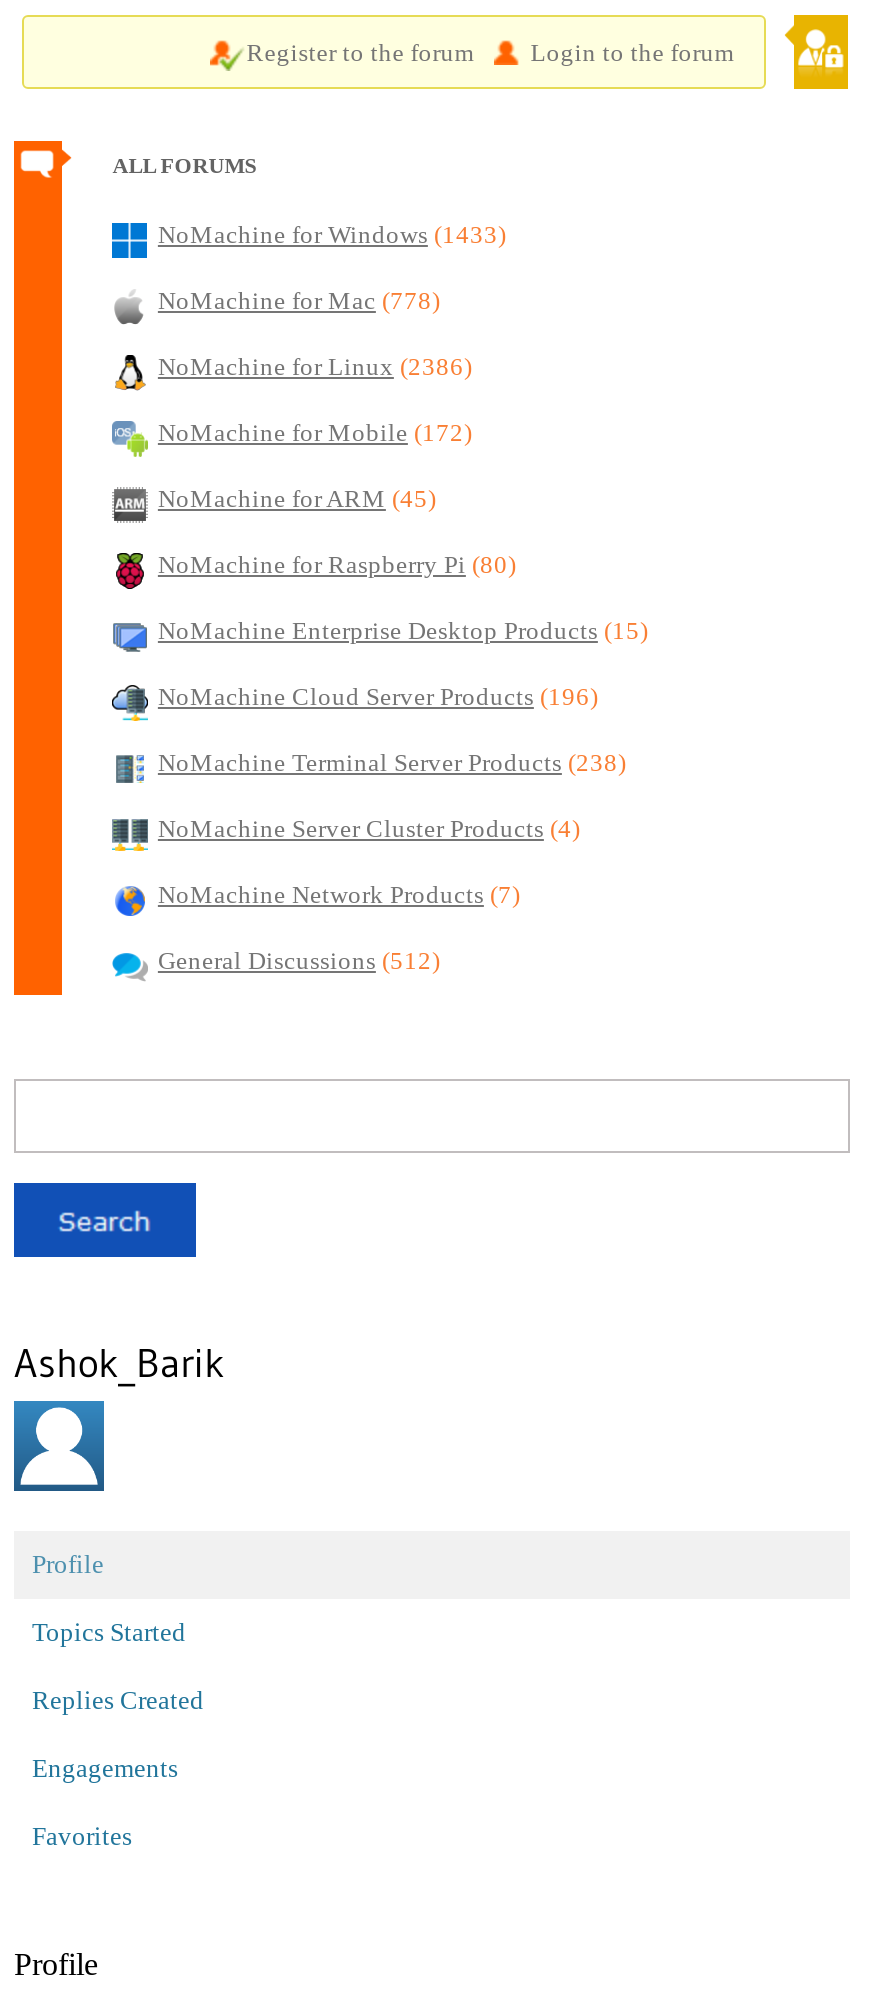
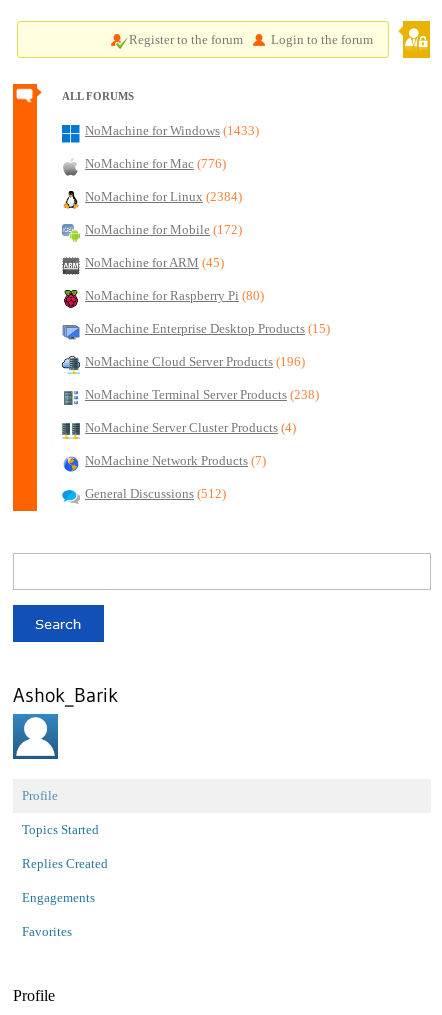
[158,287,440,315] NoMachine for Mac (778) -> [85,157,226,171] NoMachine for Mac (776)
[158,353,472,381] NoMachine for Linux (2386) -> [85,190,242,204] NoMachine for Linux (2384)

